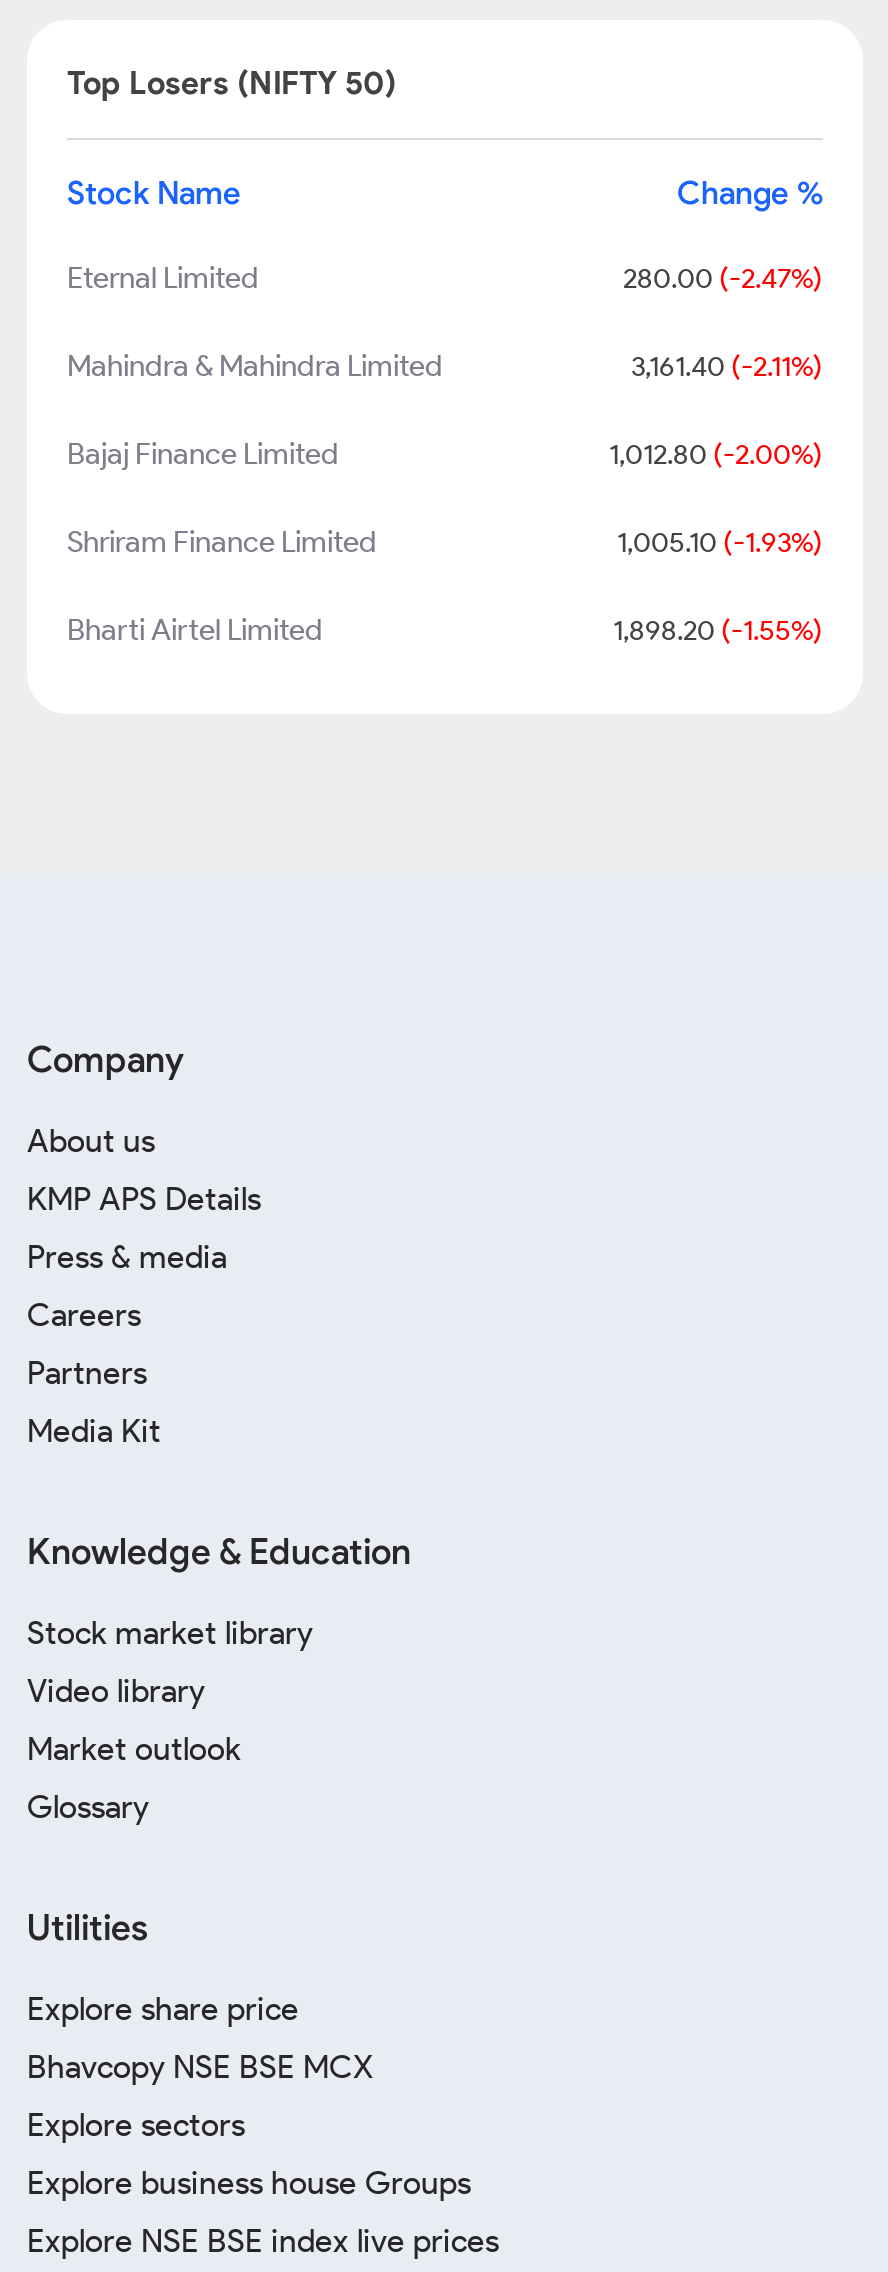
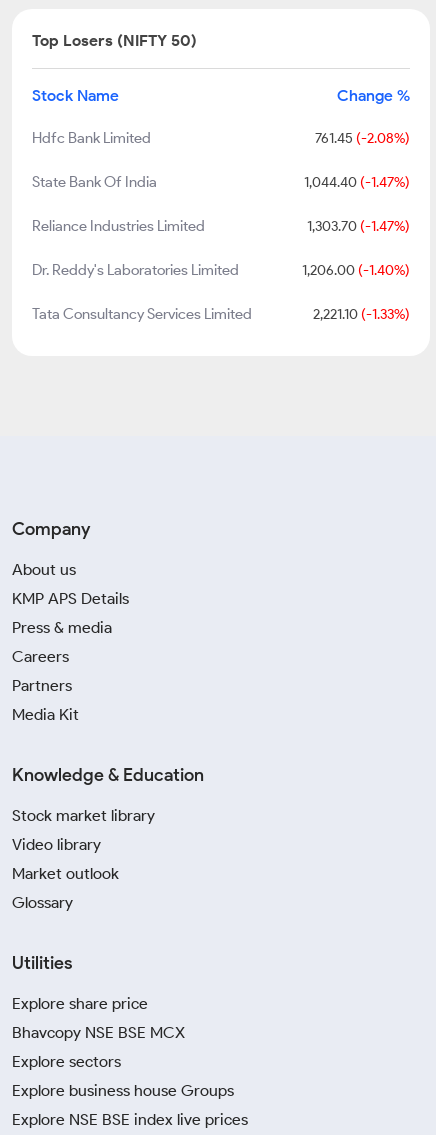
[67,260,823,296] Eternal Limited | 280.00 (-2.47%) -> [32,129,410,147] Hdfc Bank Limited | 761.45 (-2.08%)
[67,348,823,384] Mahindra & Mahindra Limited | 3,161.40 (-2.11%) -> [32,173,410,191] State Bank Of India | 1,044.40 (-1.47%)
[67,436,823,472] Bajaj Finance Limited | 1,012.80 (-2.00%) -> [32,217,410,235] Reliance Industries Limited | 1,303.70 (-1.47%)
[67,524,823,560] Shriram Finance Limited | 1,005.10 (-1.93%) -> [32,261,410,279] Dr. Reddy's Laboratories Limited | 1,206.00 (-1.40%)
[67,612,823,648] Bharti Airtel Limited | 1,898.20 (-1.55%) -> [32,305,410,323] Tata Consultancy Services Limited | 2,221.10 (-1.33%)

